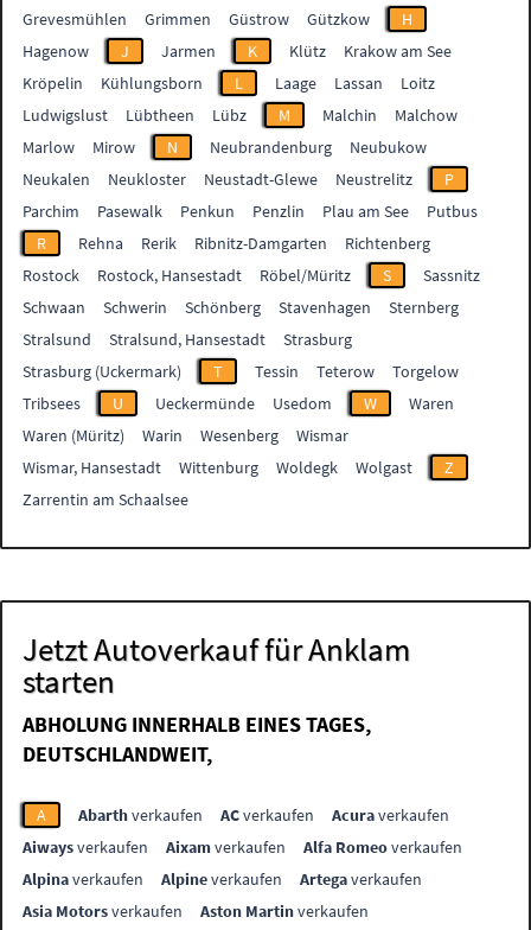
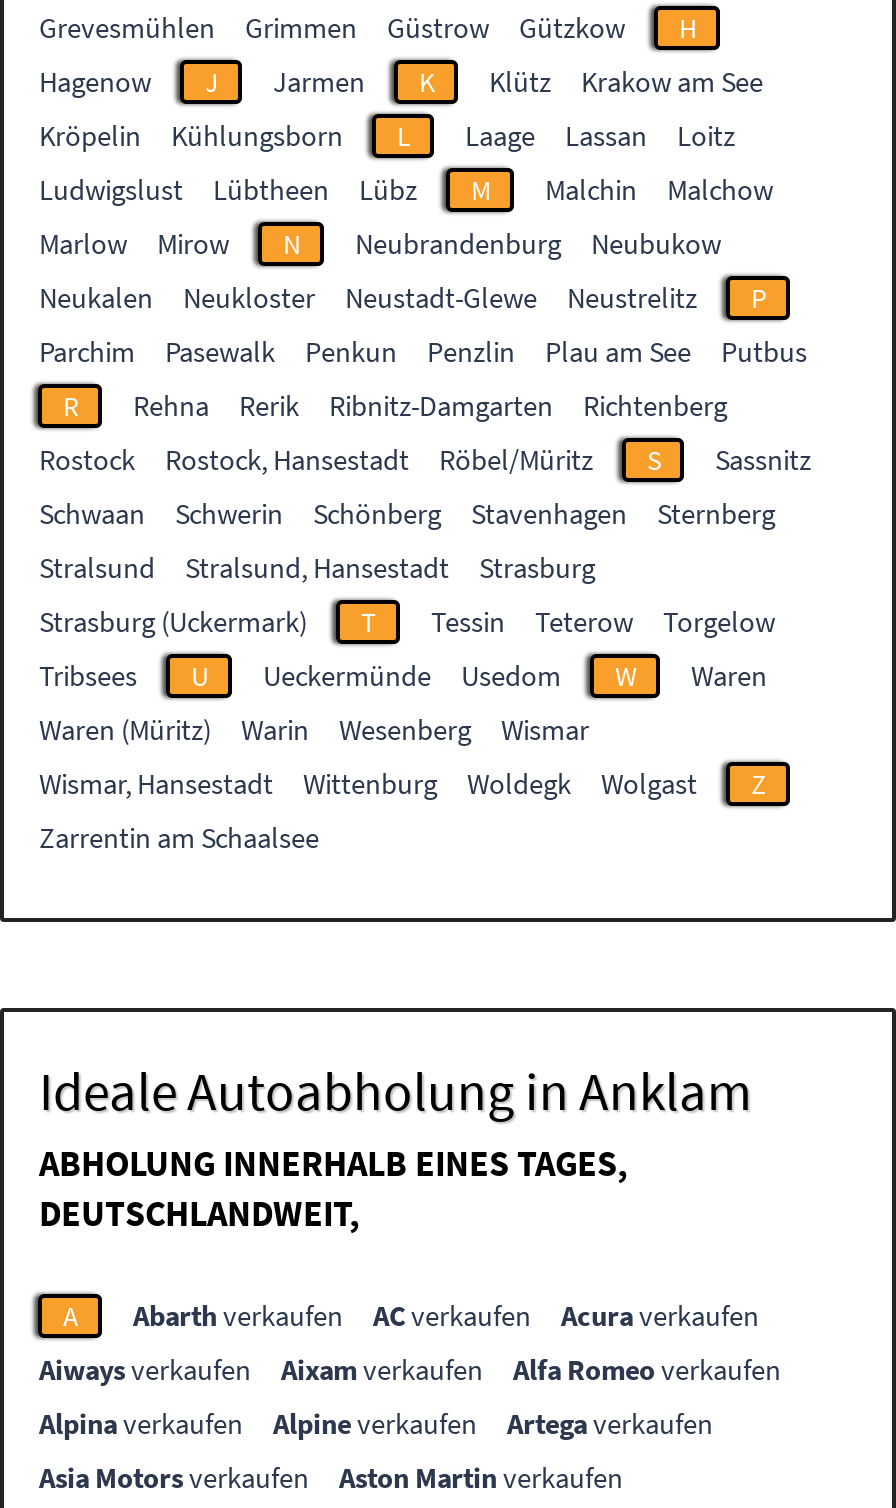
[23,629,411,701] Jetzt Autoverkauf für Anklam | starten -> [39,1056,751,1124] Ideale Autoabholung in Anklam

